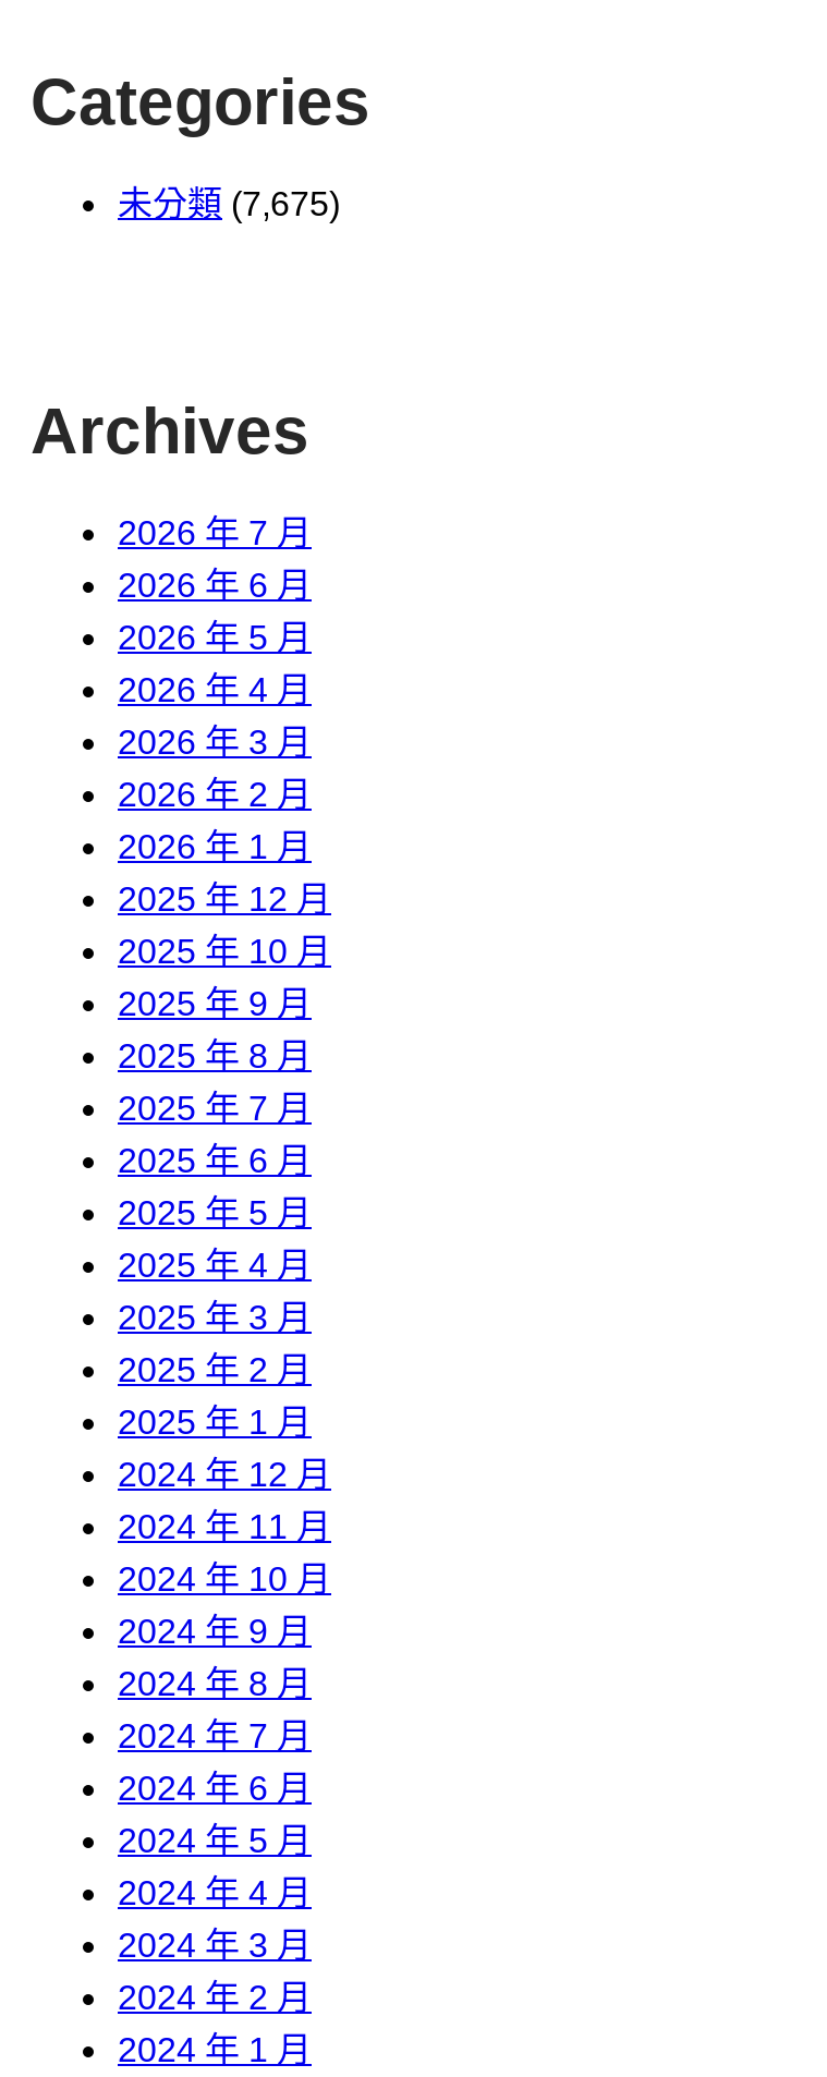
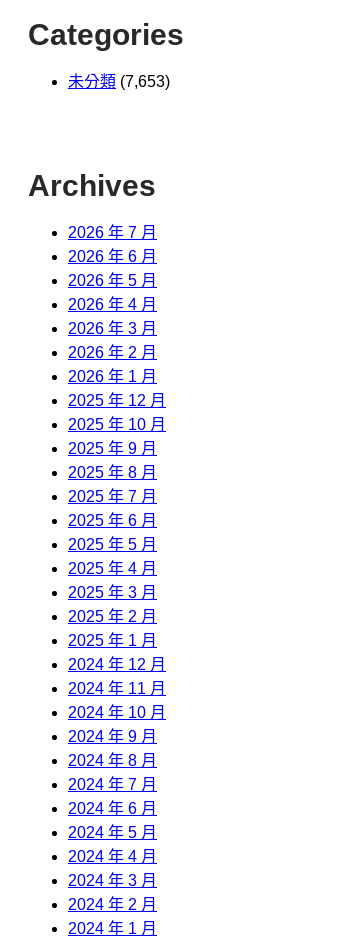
[118,184,340,221] 未分類(7,675) -> [68,73,170,90] 未分類(7,653)

